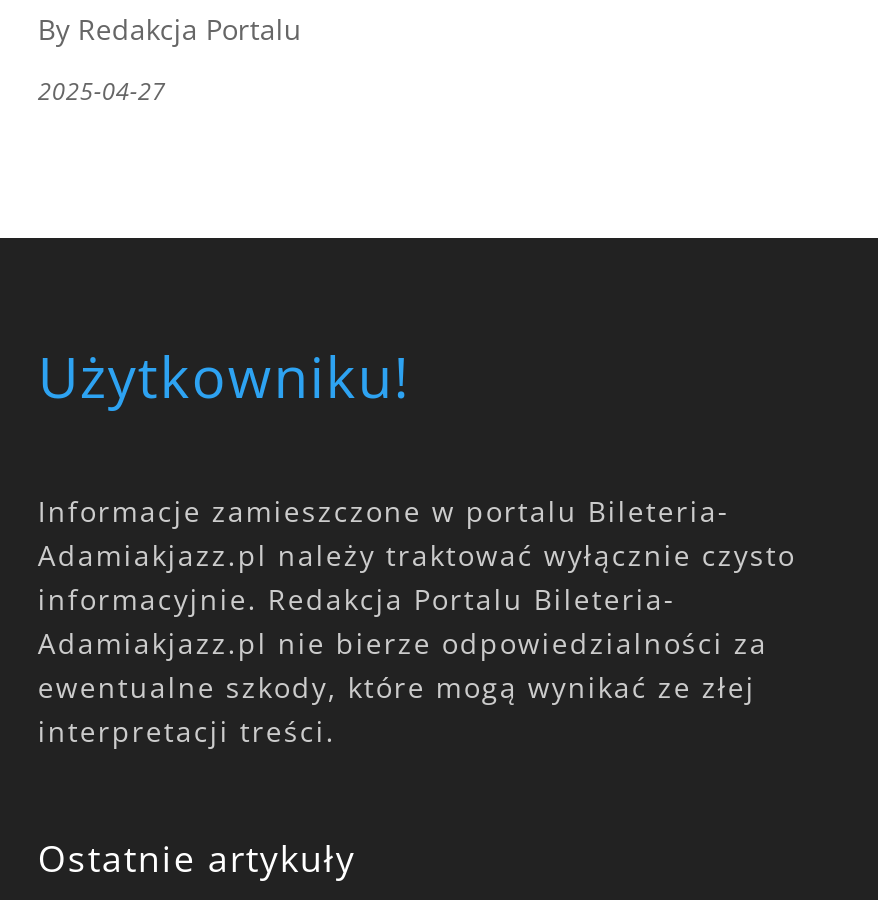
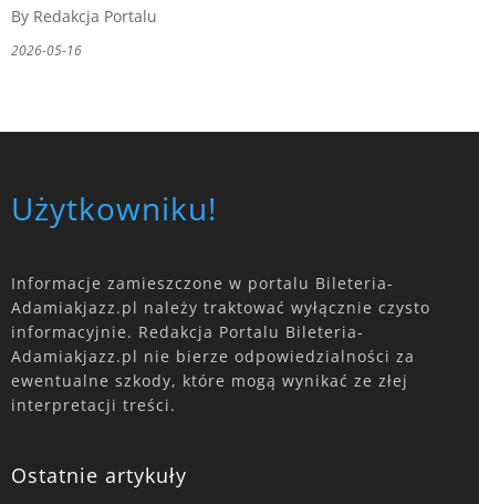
[38,74,166,108] 2025-04-27 -> [12,41,82,60] 2026-05-16

